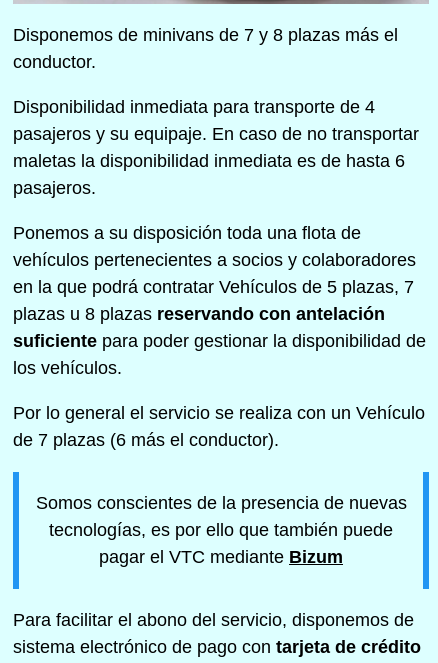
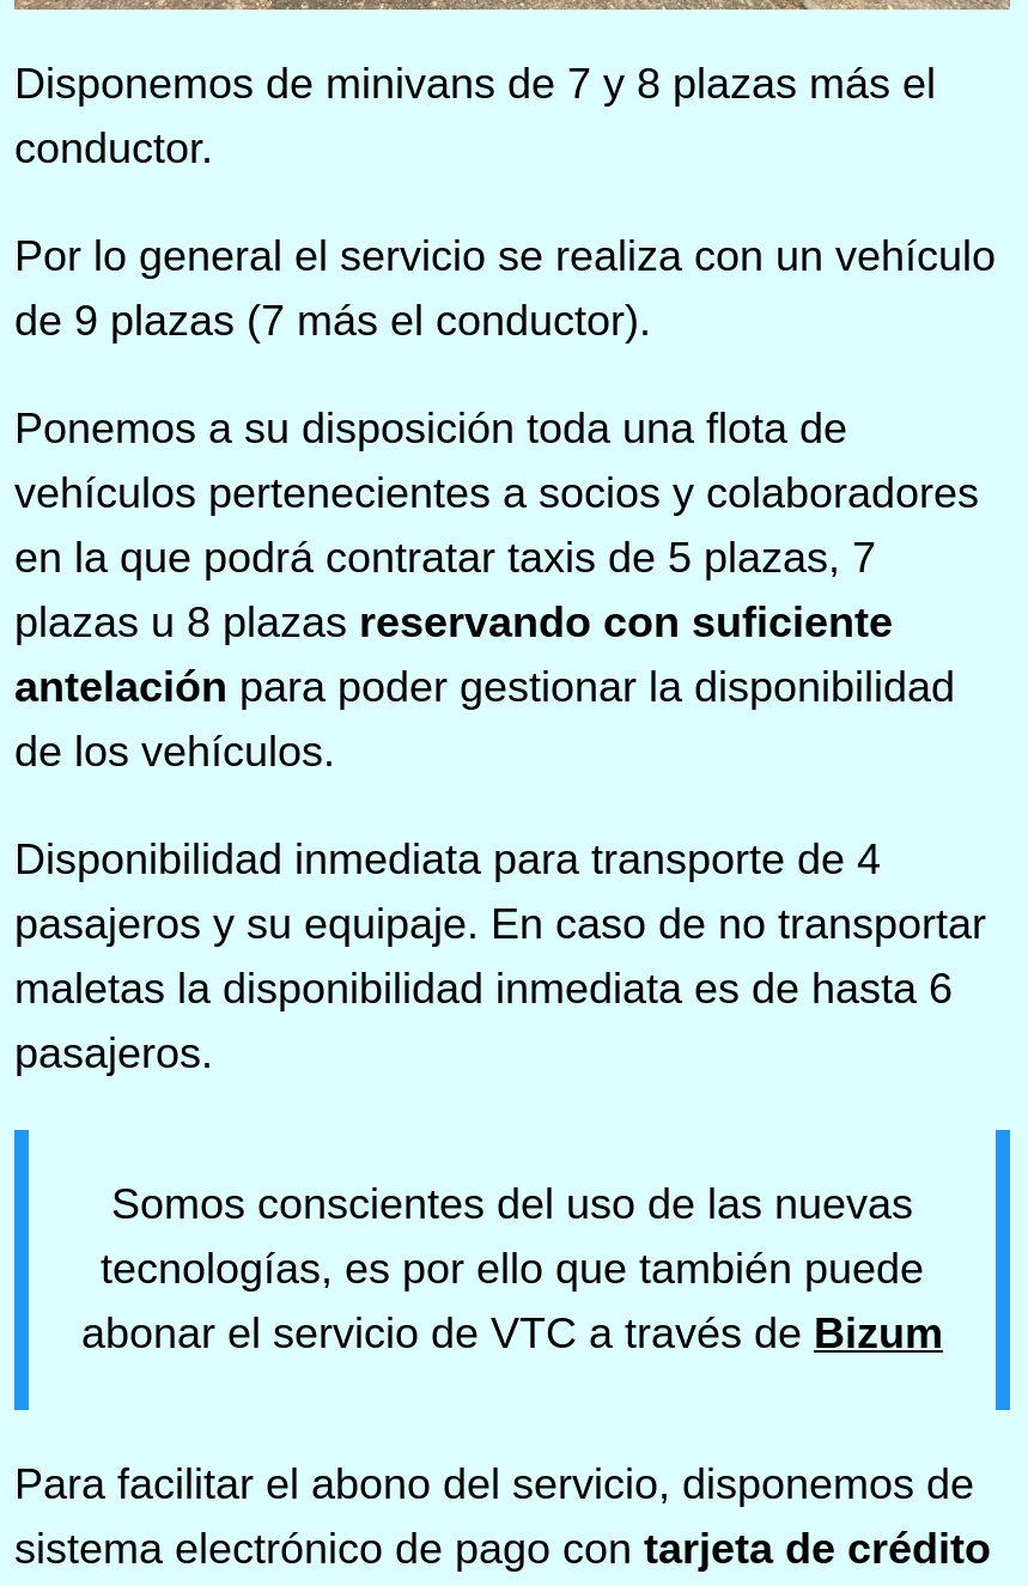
none -> [14,232,996,775] Por lo general el servicio se realiza con un vehículo | de 9 plazas (7 más el conductor). | en la que podrá contratar taxis de 5 plazas, 7 | plazas u 8 plazas reservando con suficiente | antelación para poder gestionar la disponibilidad | de los vehículos.
moved [13,97,419,198] -> [14,835,986,1077]: Disponibilidad inmediata para transporte de 4 | pasajeros y su equipaje. En caso de no transportar | maletas la disponibilidad inmediata es de hasta 6 | pasajeros.
moved [13,223,416,270] -> [14,404,979,517]: Ponemos a su disposición toda una flota de | vehículos pertenecientes a socios y colaboradores
[13,277,426,513] en la que podrá contratar Vehículos de 5 plazas, 7 | plazas u 8 plazas reservando con antelación | suficiente para poder gestionar la disponibilidad de | los vehículos. | Por lo general el servicio se realiza con un Vehículo | de 7 plazas (6 más el conductor). | Somos conscientes de la presencia de nuevas -> [111,1180,913,1228] Somos conscientes del uso de las nuevas
[99,547,343,567] pagar el VTC mediante Bizum -> [81,1310,943,1358] abonar el servicio de VTC a través de Bizum

